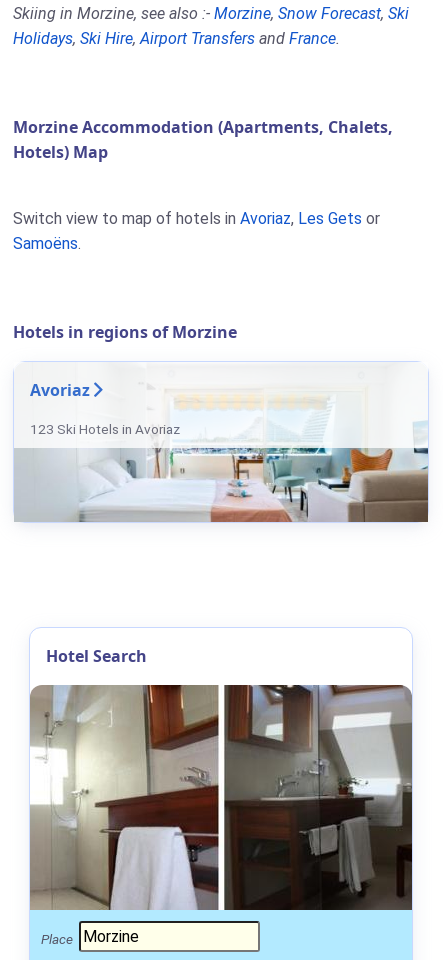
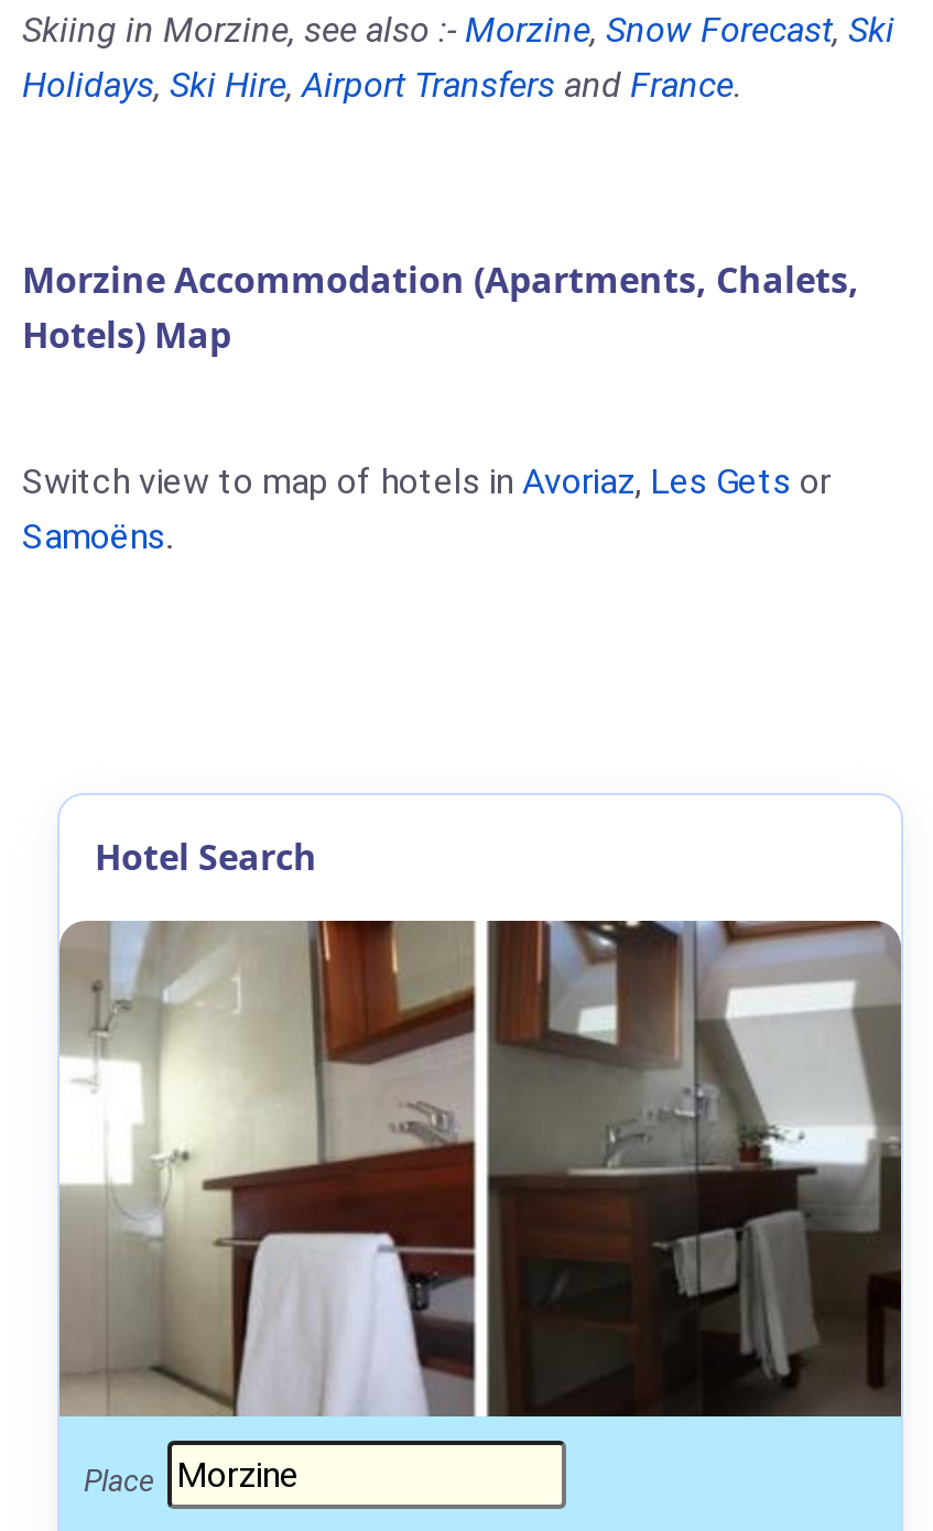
[13,321,430,524] [image] | Hotels in regions of Morzine | Avoriaz | 123 Ski Hotels in Avoriaz -> none

